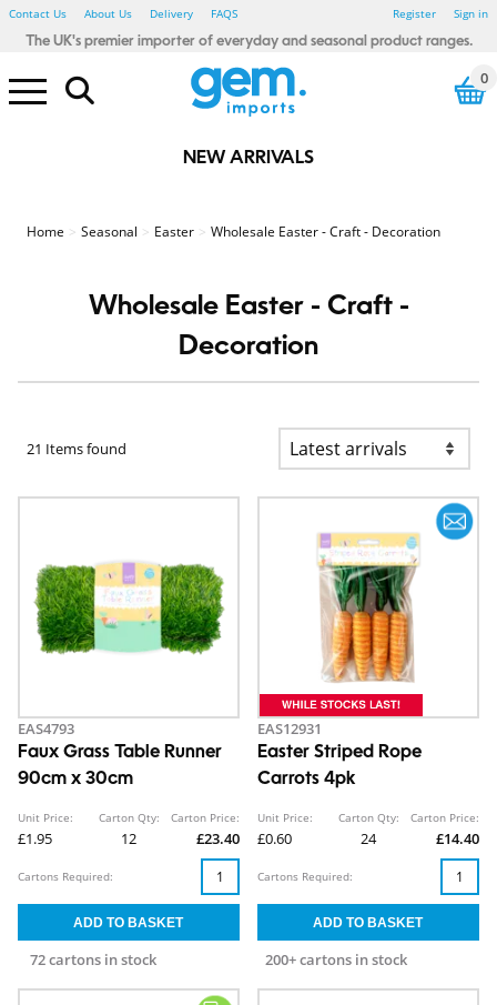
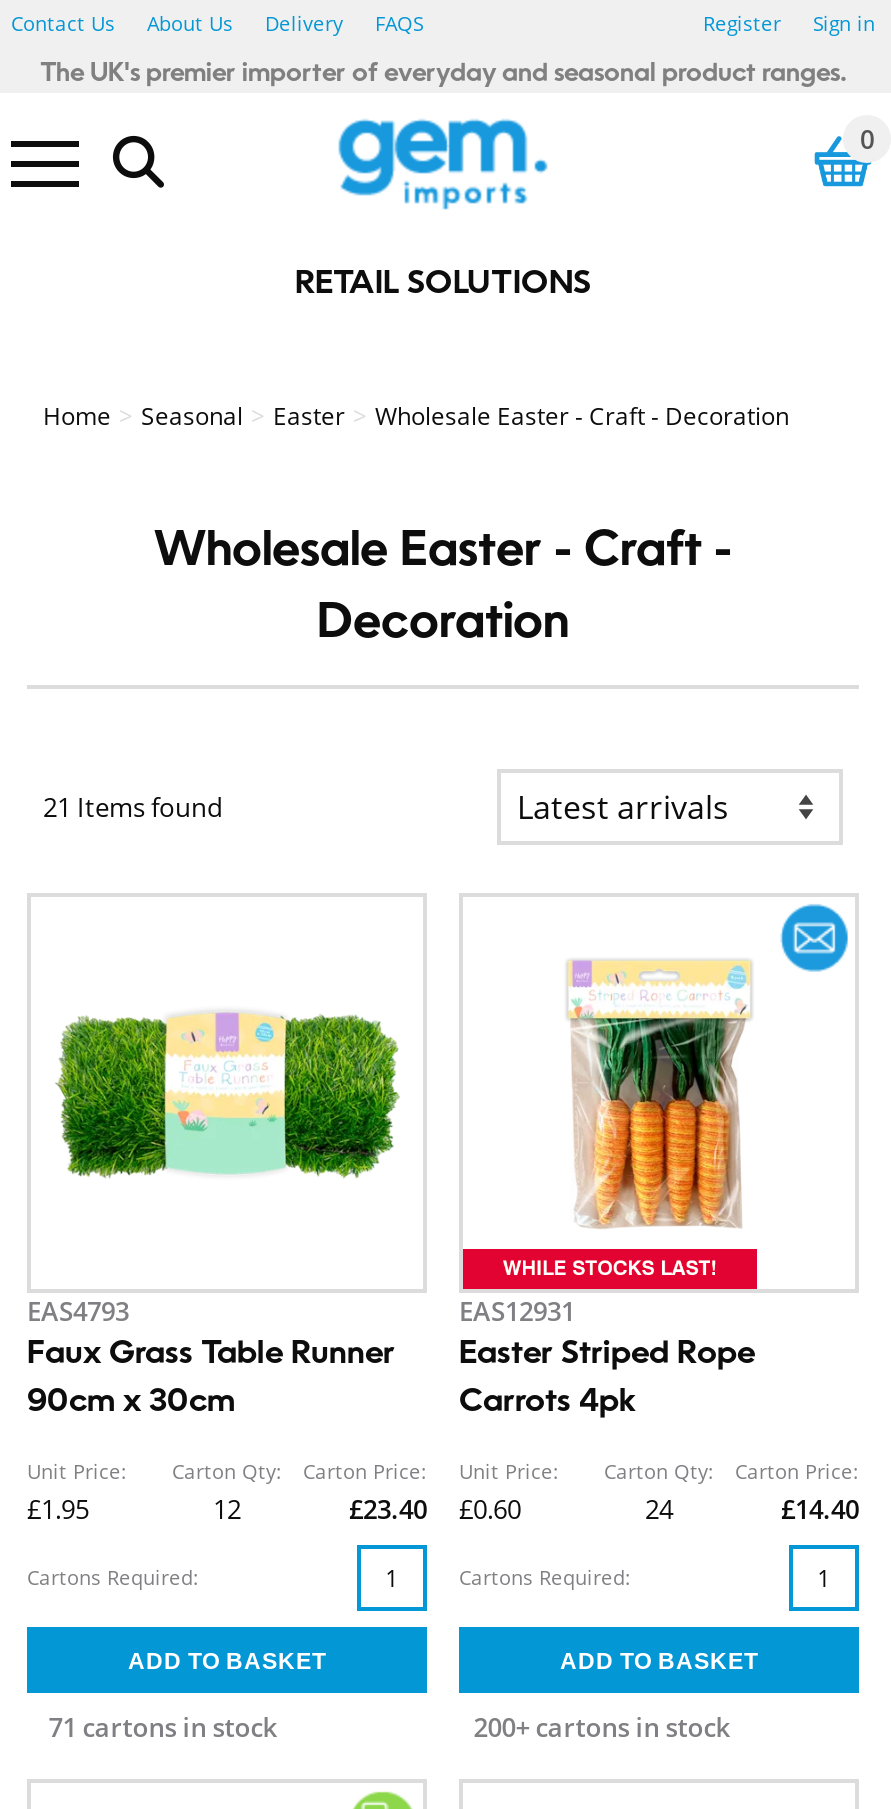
[183,150,314,168] NEW ARRIVALS -> [295,269,591,301] RETAIL SOLUTIONS
[30,949,156,969] 72 cartons in stock -> [49,1709,277,1745] 71 cartons in stock

